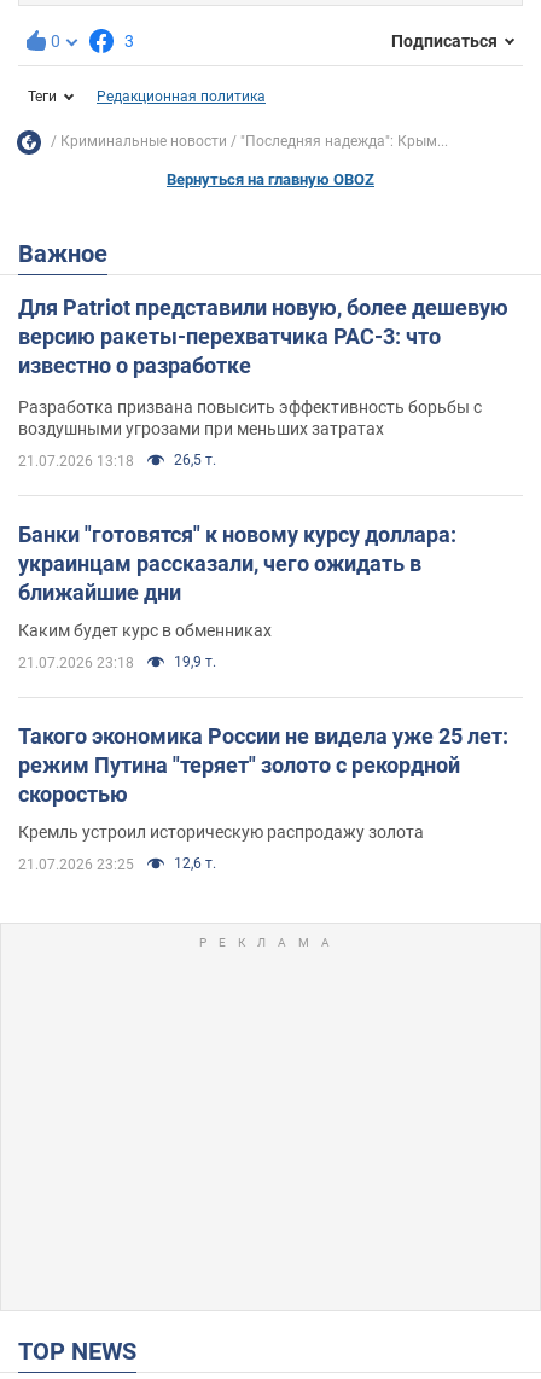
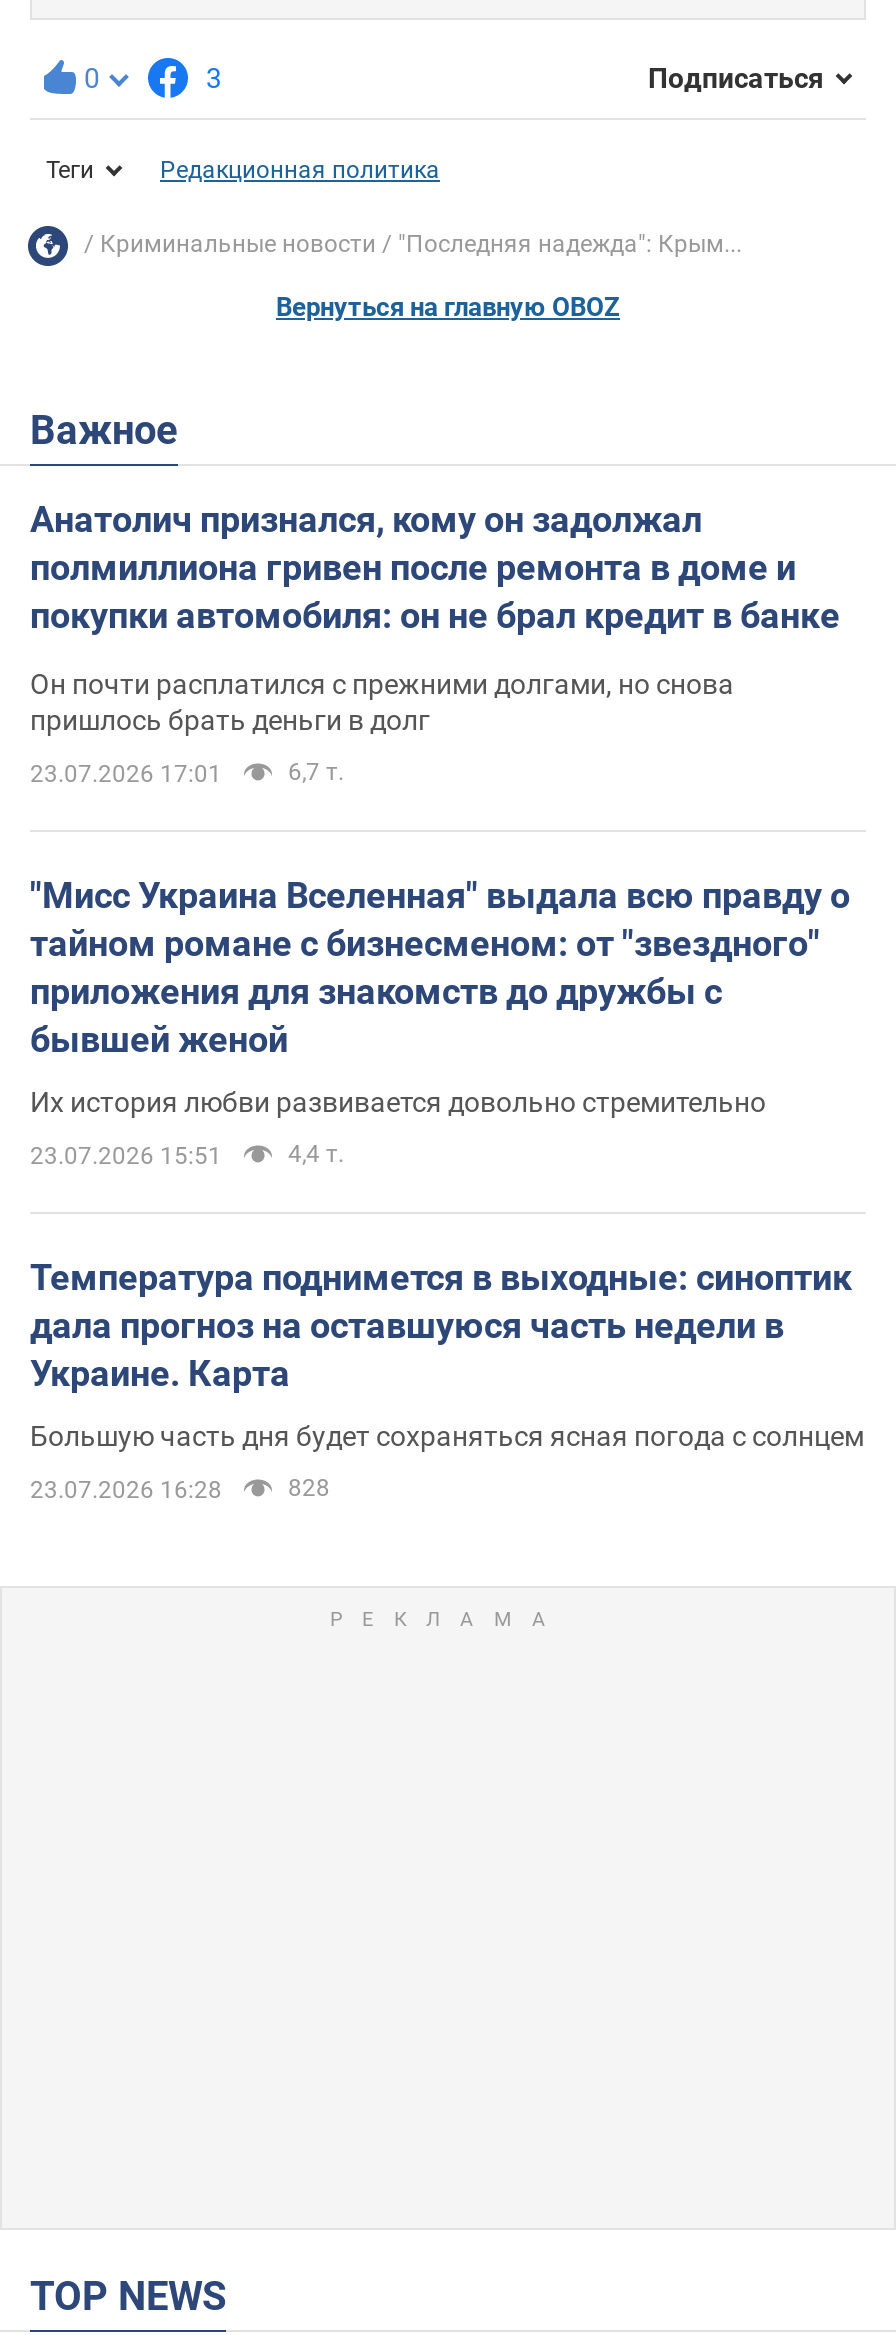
[18,294,508,378] Для Patriot представили новую, более дешевую | версию ракеты-перехватчика PAC-3: что | известно о разработке -> [30,497,840,635] Анатолич признался, кому он задолжал | полмиллиона гривен после ремонта в доме и | покупки автомобиля: он не брал кредит в банке
[18,397,482,438] Разработка призвана повысить эффективность борьбы с | воздушными угрозами при меньших затратах -> [30,667,734,735] Он почти расплатился с прежними долгами, но снова | пришлось брать деньги в долг
[18,451,216,469] 21.07.2026 13:18 | 26,5 т. -> [30,757,344,787] 23.07.2026 17:01 | 6,7 т.
[18,521,456,605] Банки "готовятся" к новому курсу доллара: | украинцам рассказали, чего ожидать в | ближайшие дни -> [30,873,850,1059] "Мисс Украина Вселенная" выдала всю правду о | тайном романе с бизнесменом: от "звездного" | приложения для знакомств до дружбы с | бывшей женой
[18,620,272,640] Каким будет курс в обменниках -> [30,1085,766,1117] Их история любви развивается довольно стремительно
[18,653,216,671] 21.07.2026 23:18 | 19,9 т. -> [30,1139,344,1169] 23.07.2026 15:51 | 4,4 т.
[18,723,508,806] Такого экономика России не видела уже 25 лет: | режим Путина "теряет" золото с рекордной | скоростью -> [30,1255,852,1393] Температура поднимется в выходные: синоптик | дала прогноз на оставшуюся часть недели в | Украине. Карта
[18,822,424,841] Кремль устроил историческую распродажу золота -> [30,1419,864,1451] Большую часть дня будет сохраняться ясная погода с солнцем
[18,855,216,873] 21.07.2026 23:25 | 12,6 т. -> [30,1473,330,1503] 23.07.2026 16:28 | 828

